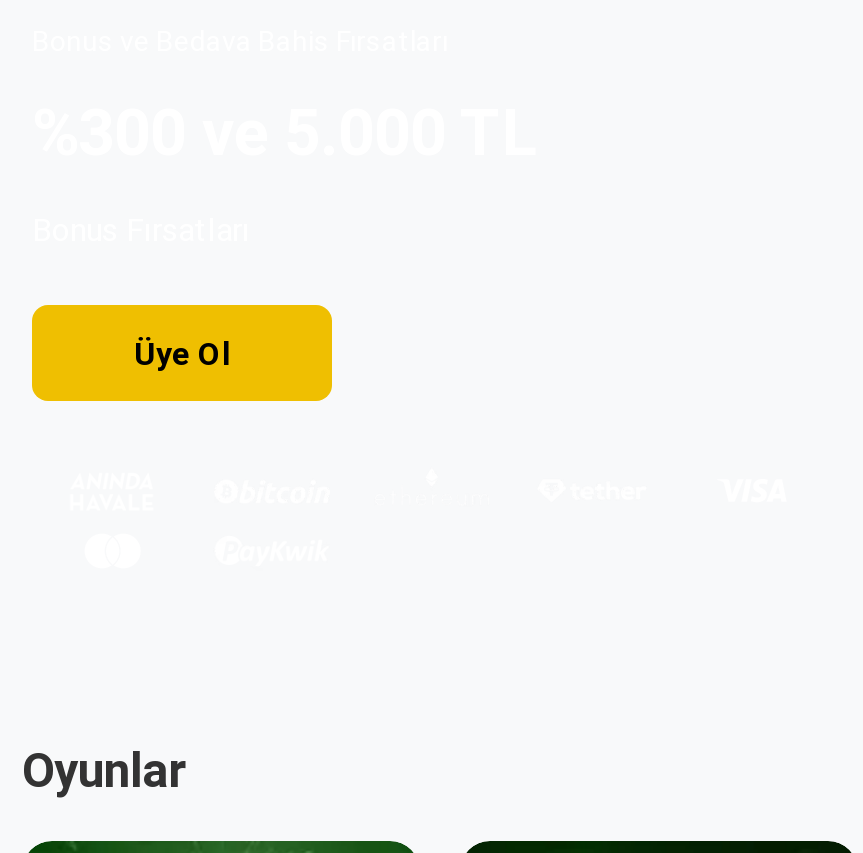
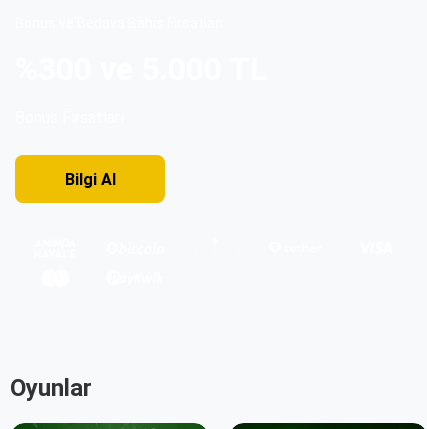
[134,335,230,373] Üye Ol -> [64,170,115,189] Bilgi AI

